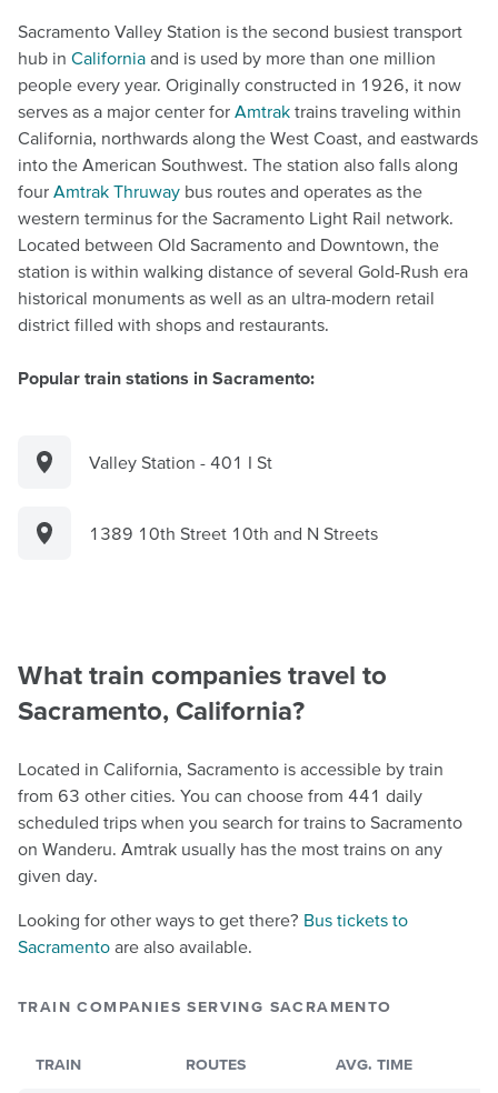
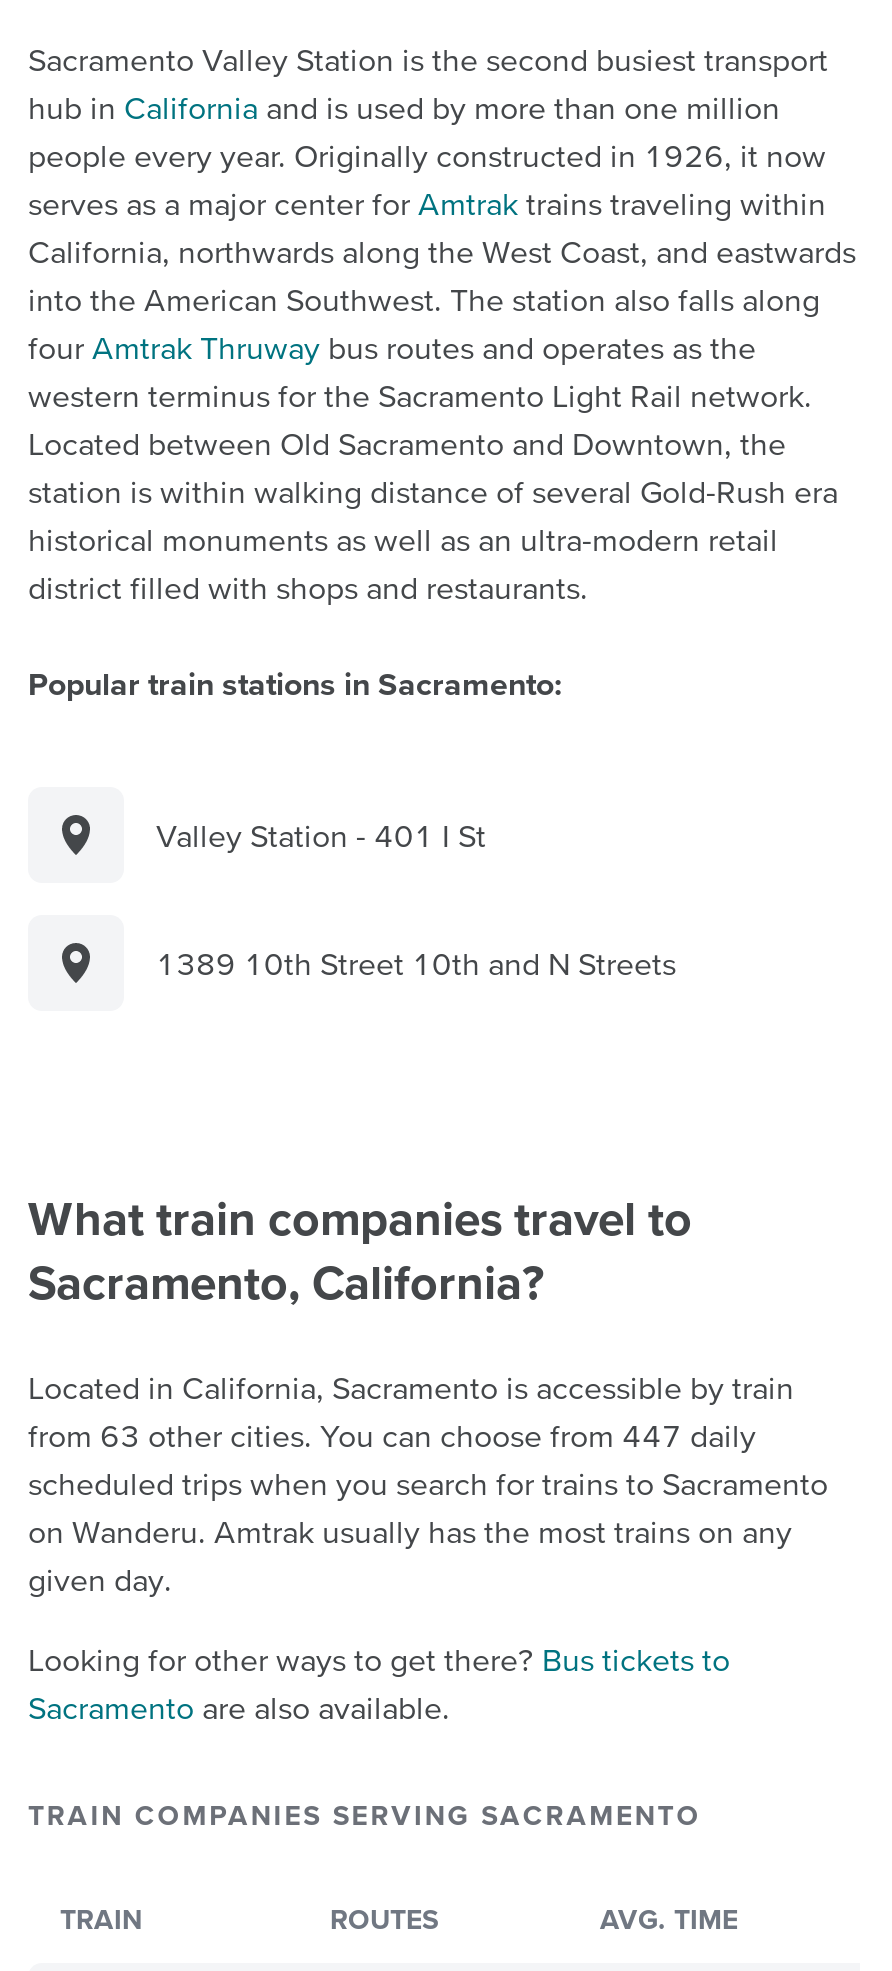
[18,785,422,805] from 63 other cities. You can choose from 441 daily -> [28,1417,756,1453] from 63 other cities. You can choose from 447 daily

